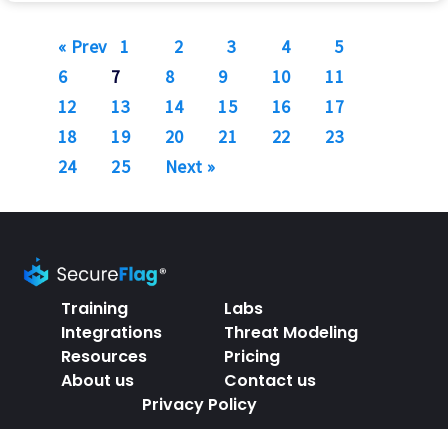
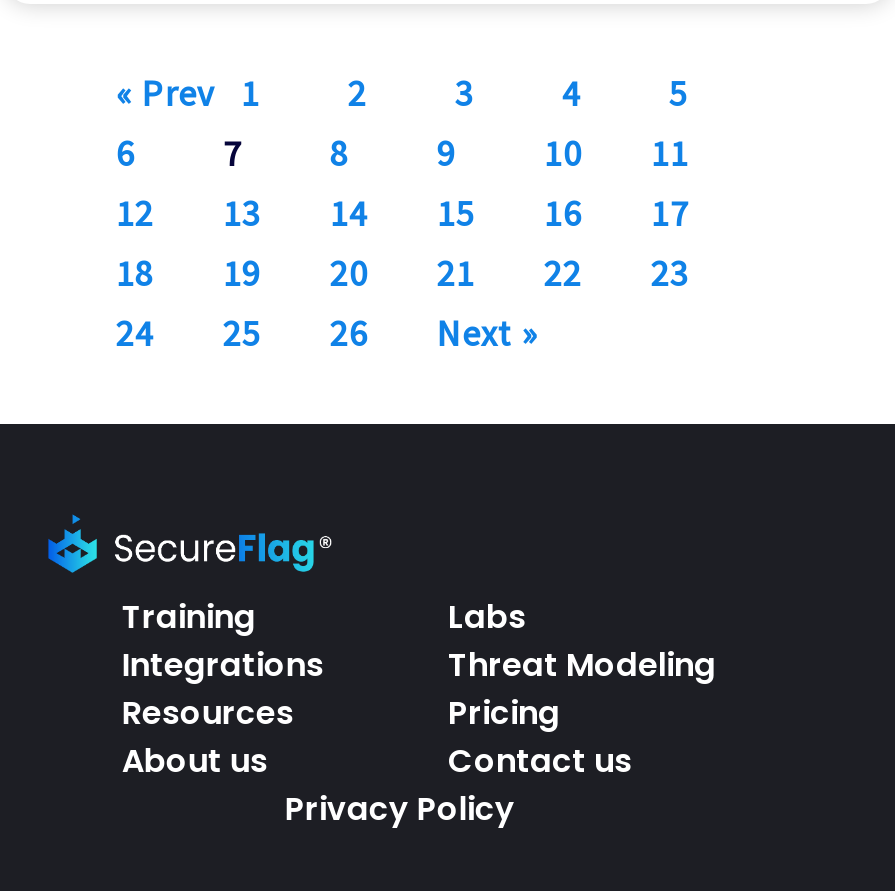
none -> [330,310,368,356] 26

